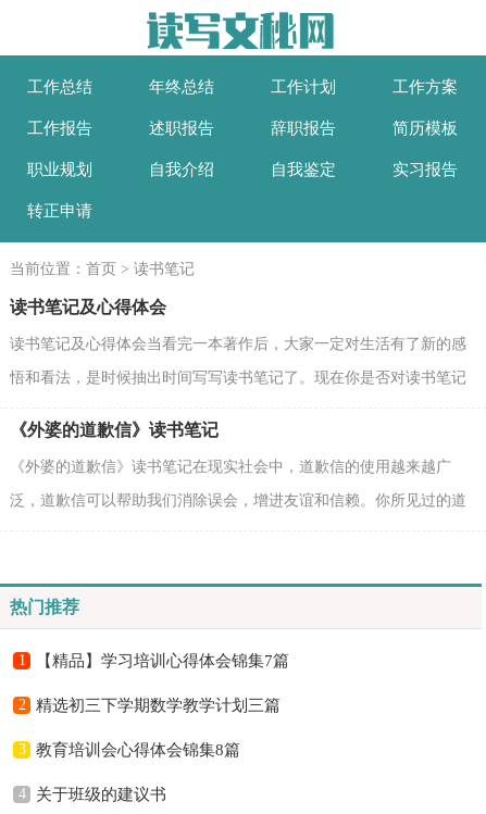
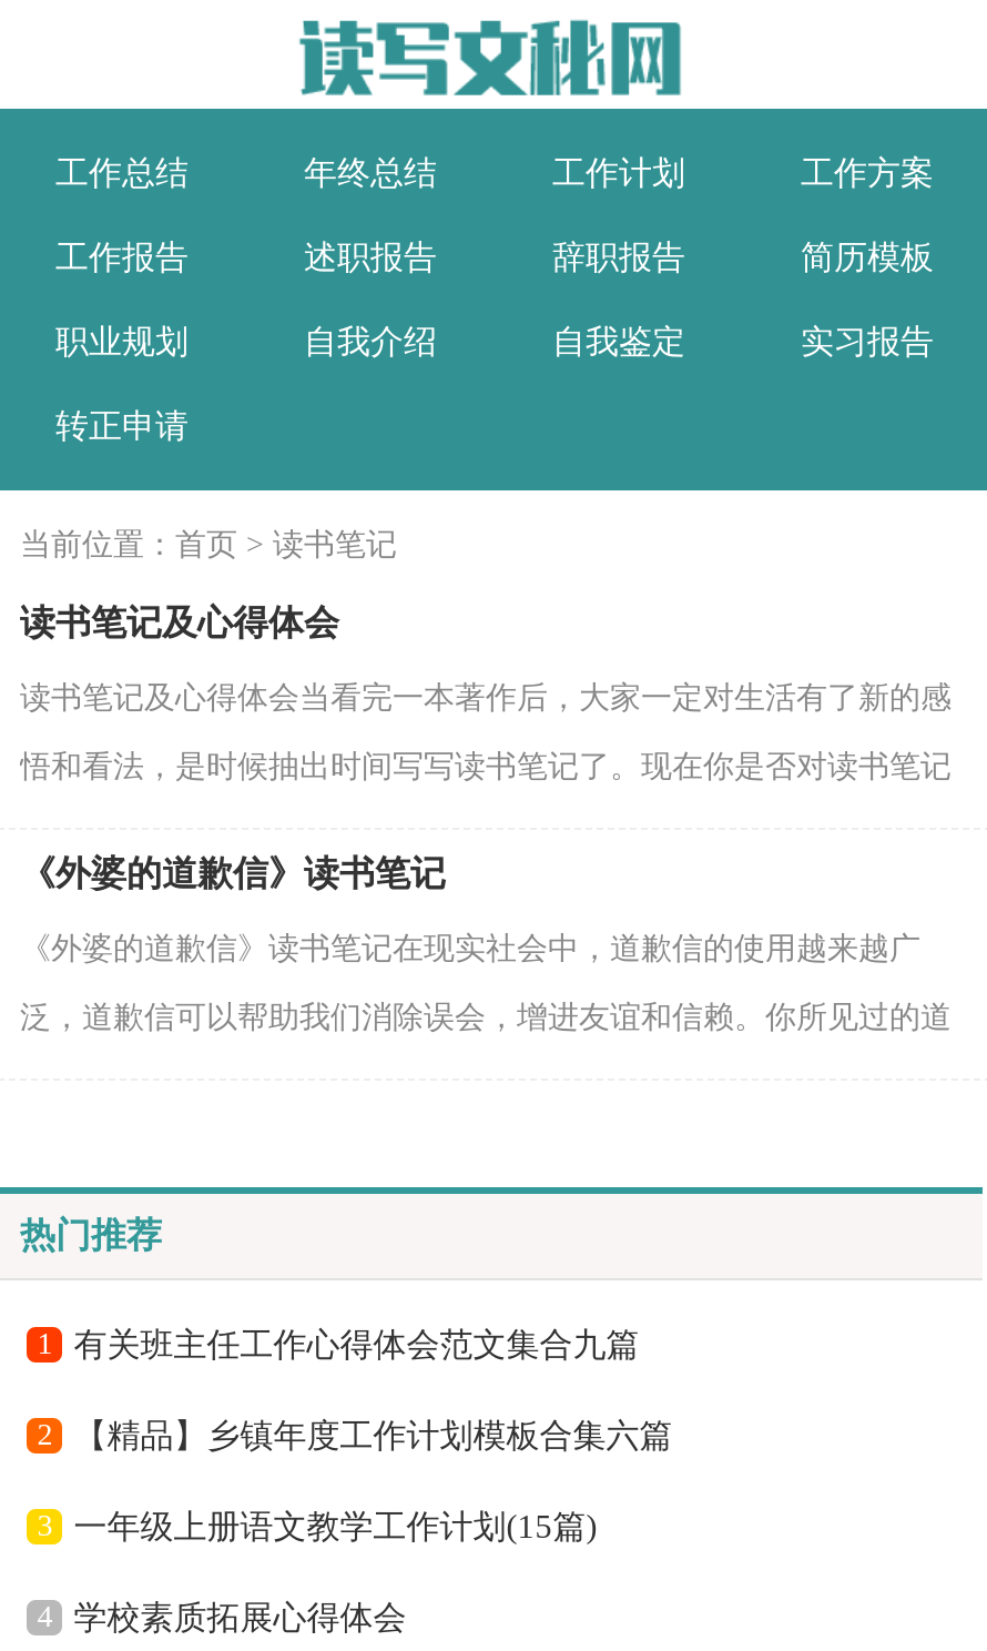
[36,652,290,669] 【精品】学习培训心得体会锦集7篇 -> [74,1327,639,1362] 有关班主任工作心得体会范文集合九篇
[36,697,281,714] 精选初三下学期数学教学计划三篇 -> [74,1418,673,1453] 【精品】乡镇年度工作计划模板合集六篇
[36,741,241,758] 教育培训会心得体会锦集8篇 -> [74,1509,597,1544] 一年级上册语文教学工作计划(15篇)
[36,786,167,803] 关于班级的建议书 -> [74,1600,407,1635] 学校素质拓展心得体会

